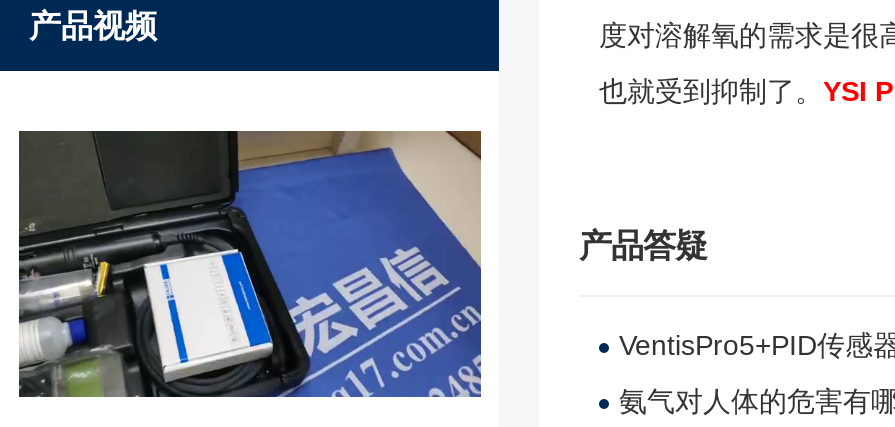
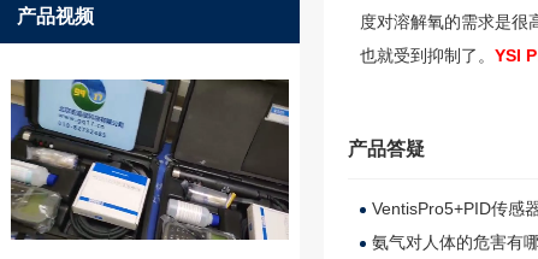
[17,129,483,399] [image] -> [11,78,290,241] [image]

